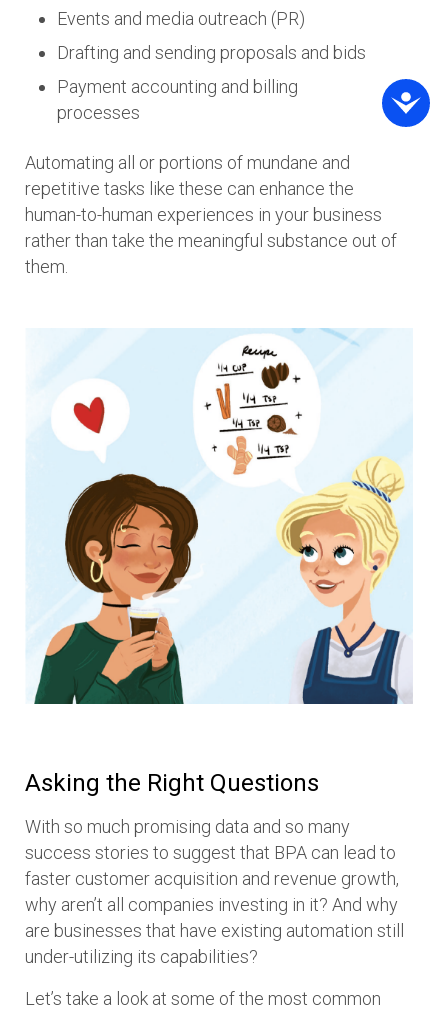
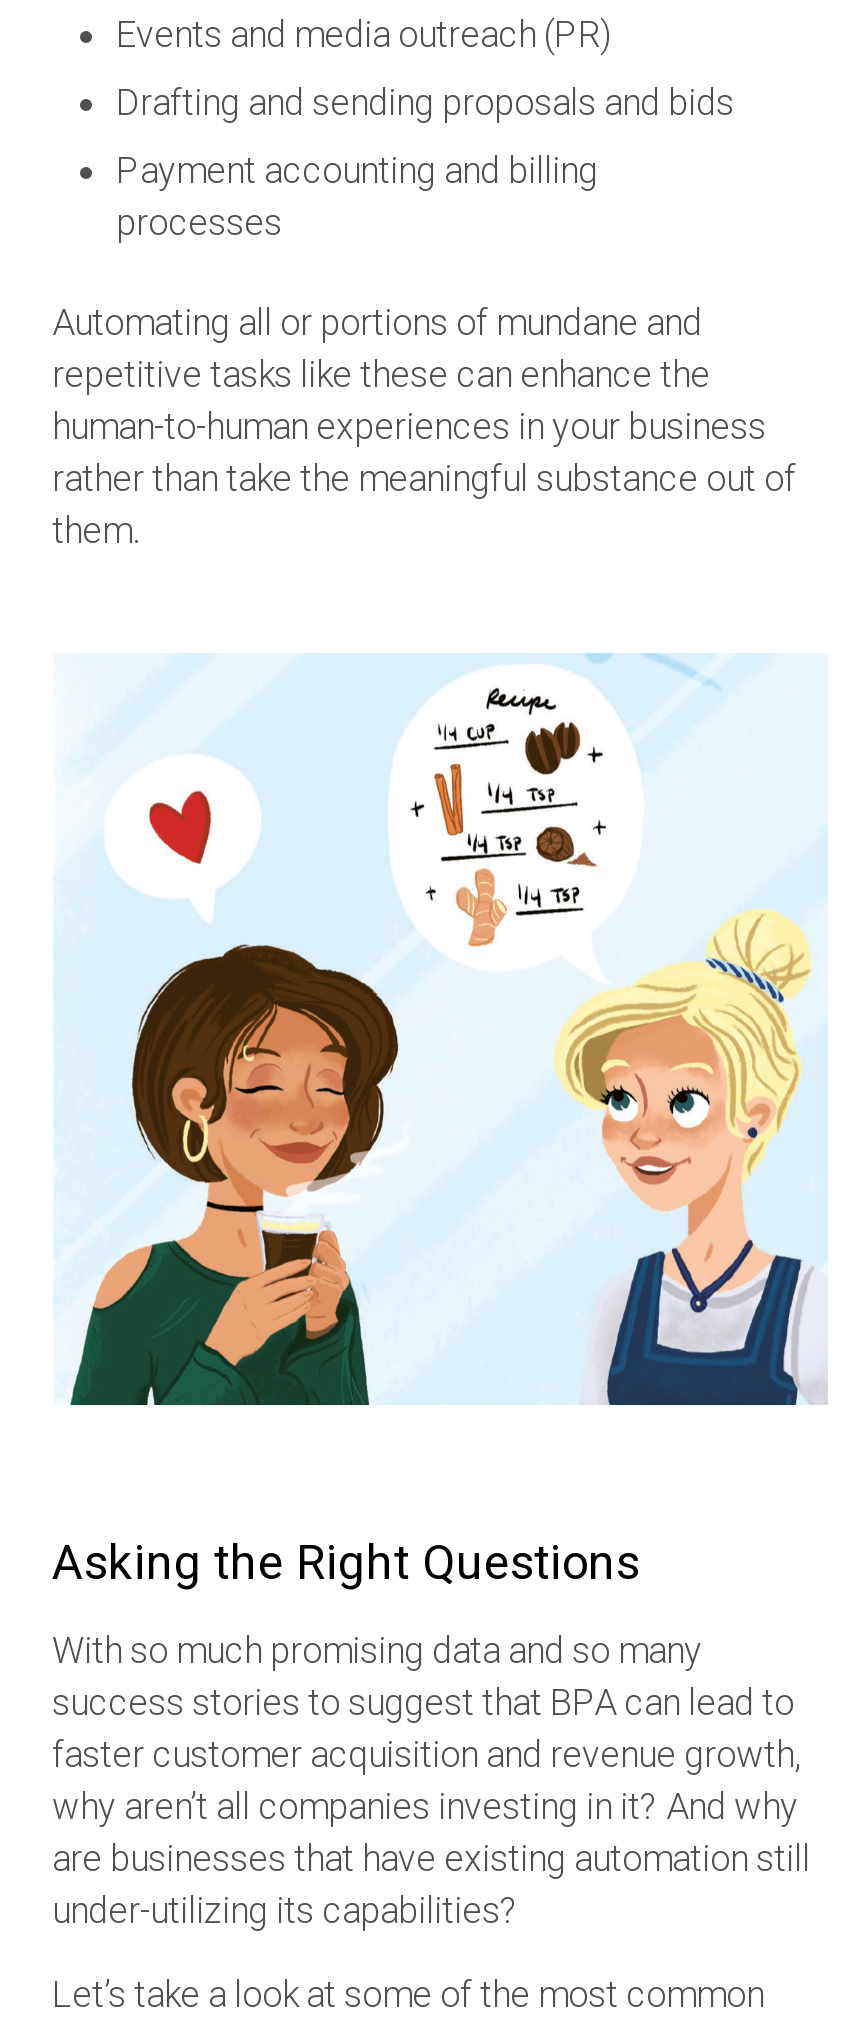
[381,78,431,128] [image] -> none

